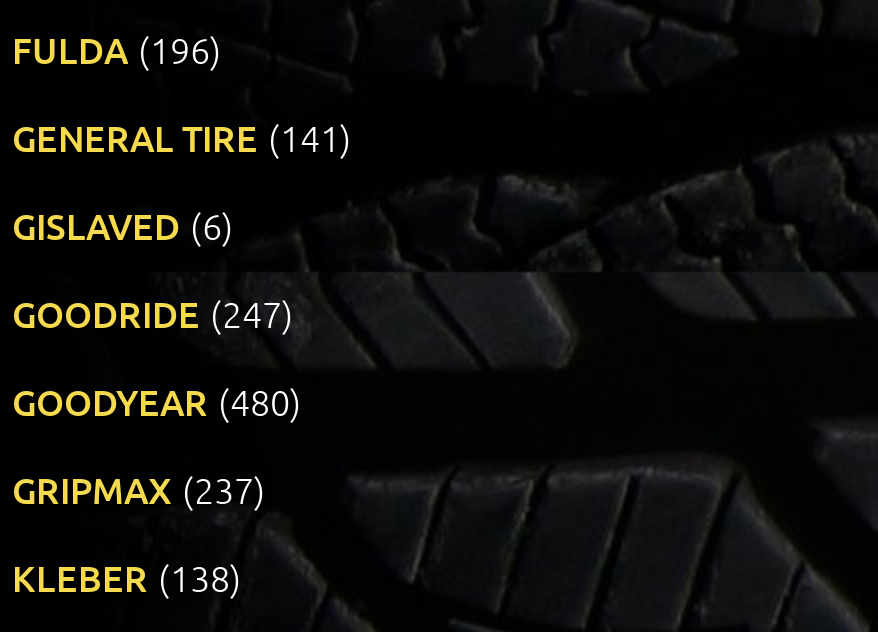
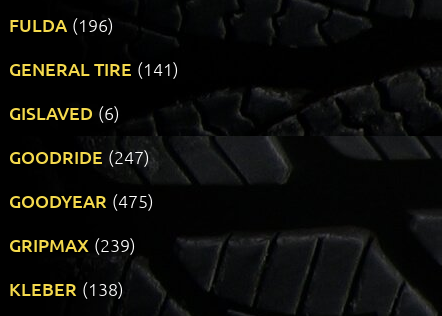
[12,378,302,424] GOODYEAR (480) -> [9,189,154,212] GOODYEAR (475)
[12,466,266,512] GRIPMAX (237) -> [9,233,136,256] GRIPMAX (239)

